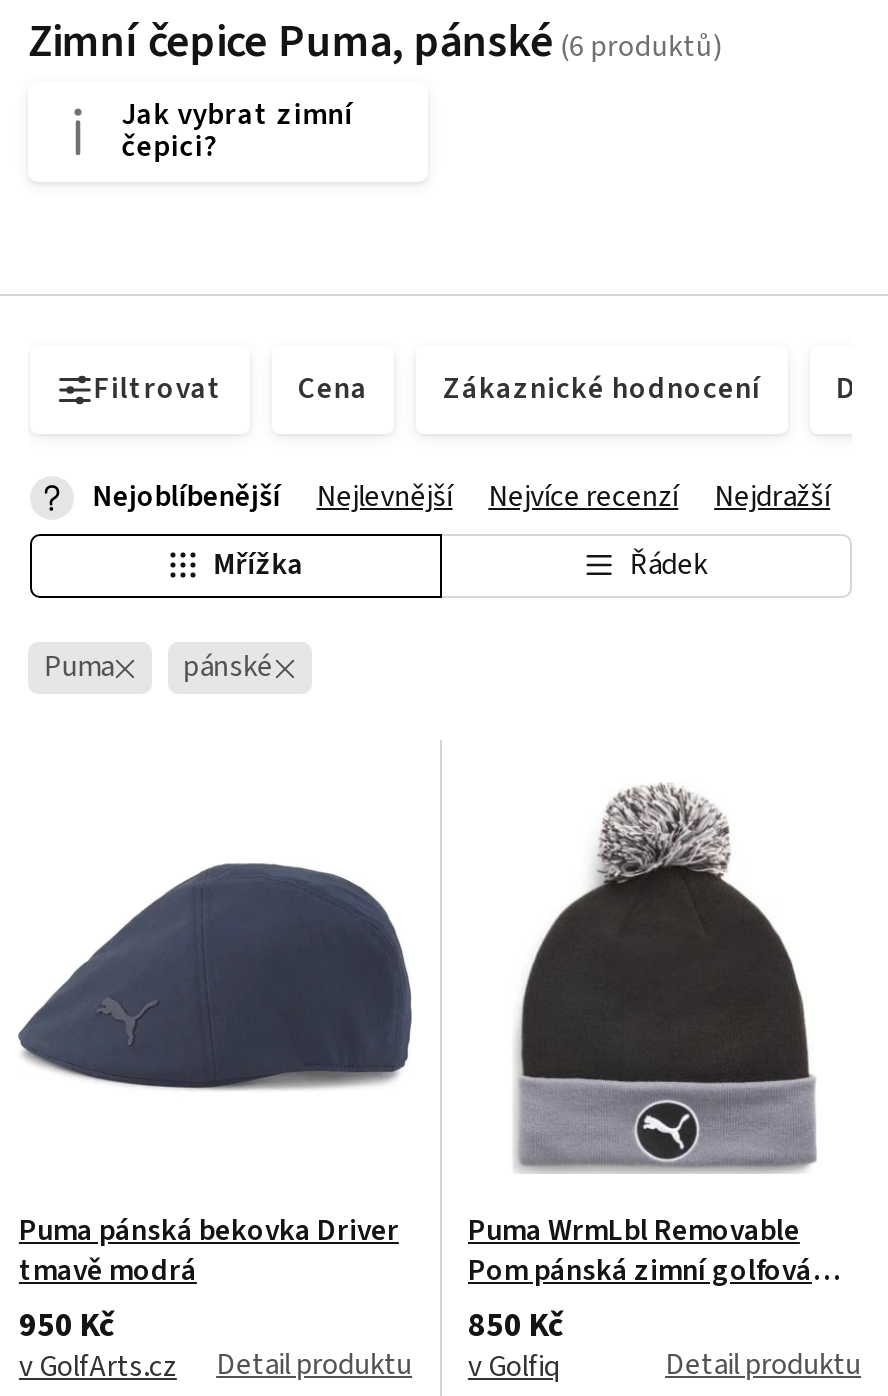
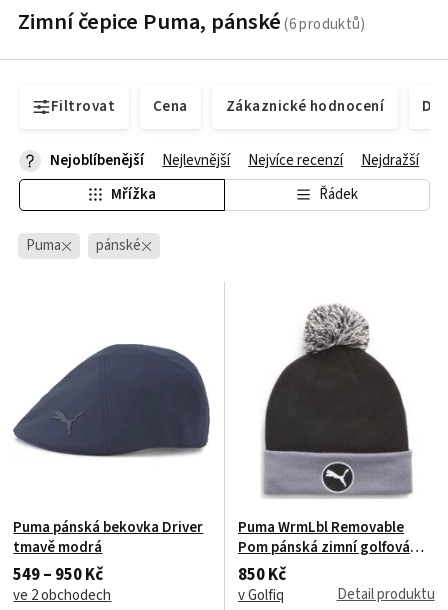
[122,94,353,168] Jak vybrat zimní | čepici? -> none
[19,1301,412,1387] 950 Kč | v GolfArts.cz | Detail produktu -> [13,563,111,606] 549 – 950 Kč | ve 2 obchodech

